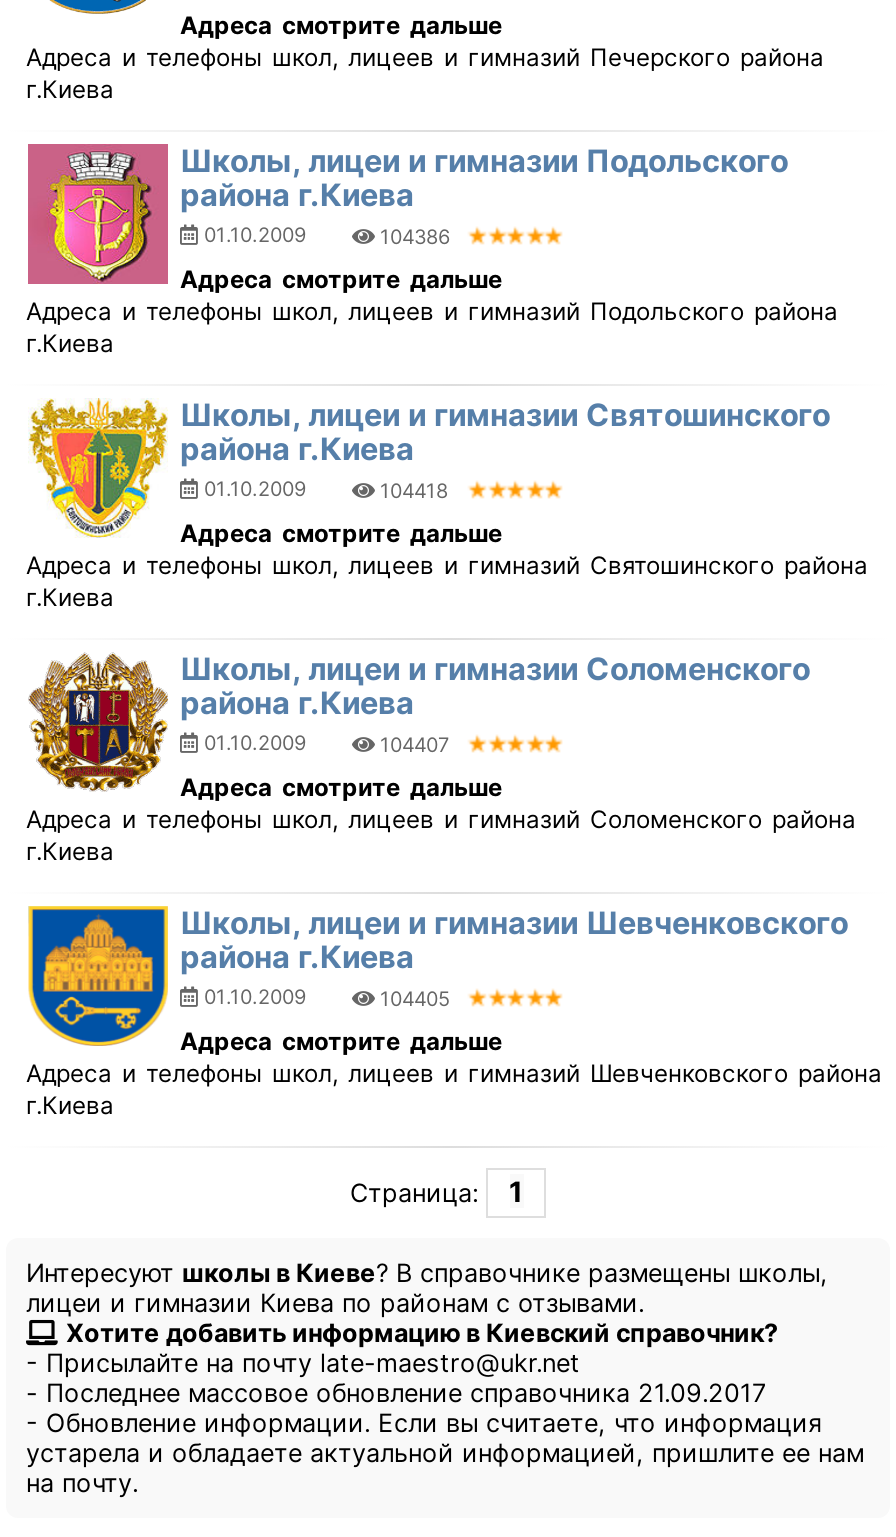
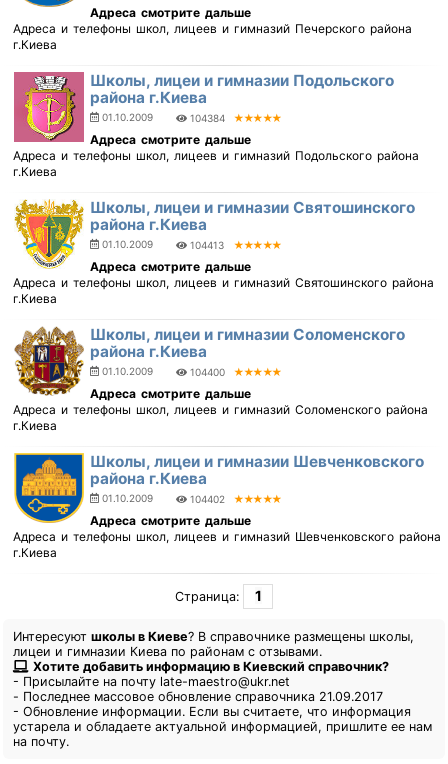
[374,224,450,248] 104386 -> [187,112,225,124] 104384
[374,478,448,502] 104418 -> [187,239,224,251] 104413
[374,732,450,756] 104407 -> [187,366,225,378] 104400
[374,986,450,1010] 104405 -> [187,493,225,505] 104402

